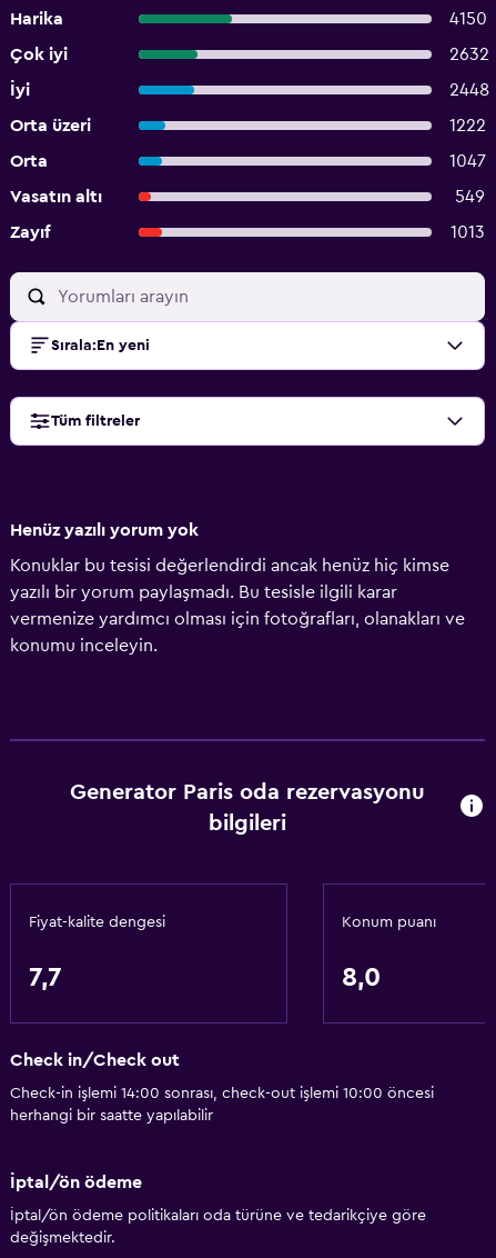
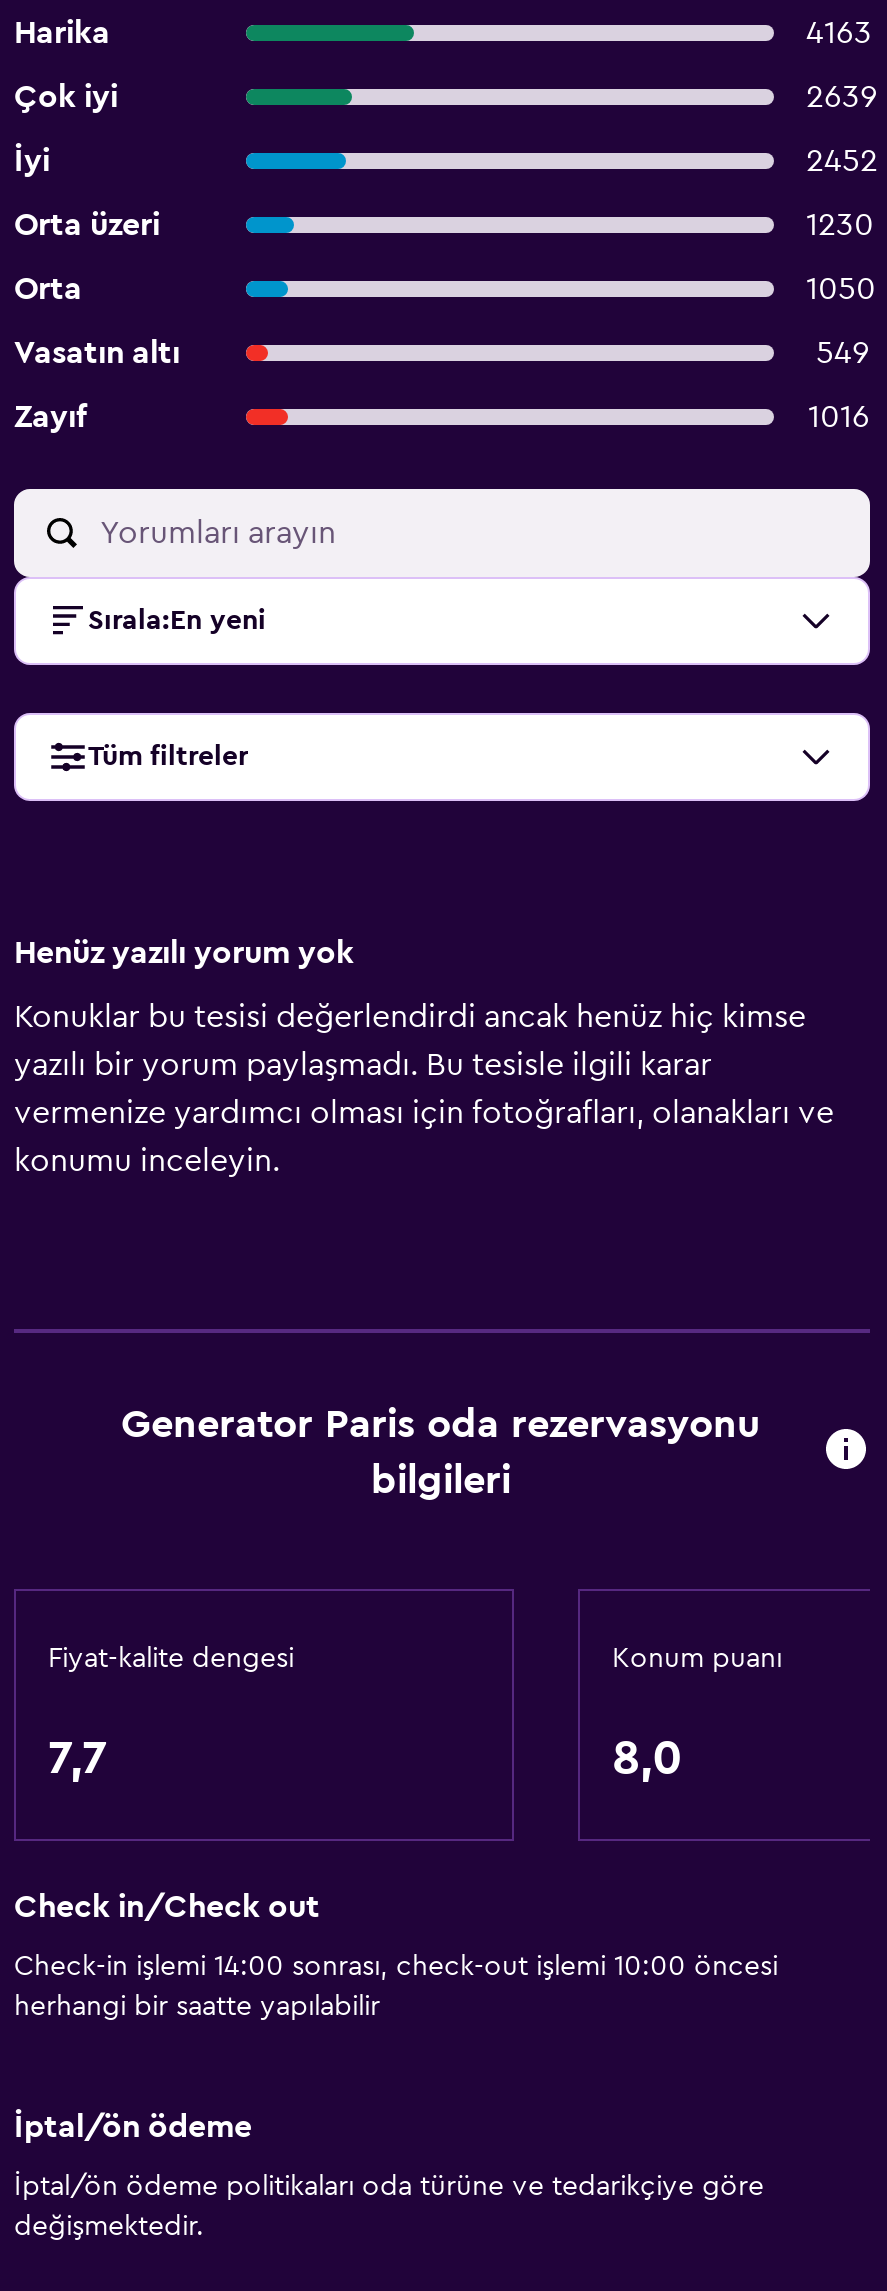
[449,10,487,28] 4150 -> [806,17,872,49] 4163
[449,46,489,63] 2632 -> [806,81,878,113] 2639
[449,81,489,99] 2448 -> [806,145,878,177] 2452
[449,117,486,134] 1222 -> [806,209,874,241] 1230
[449,152,486,170] 1047 -> [806,273,876,305] 1050
[451,223,485,241] 1013 -> [808,401,870,433] 1016

